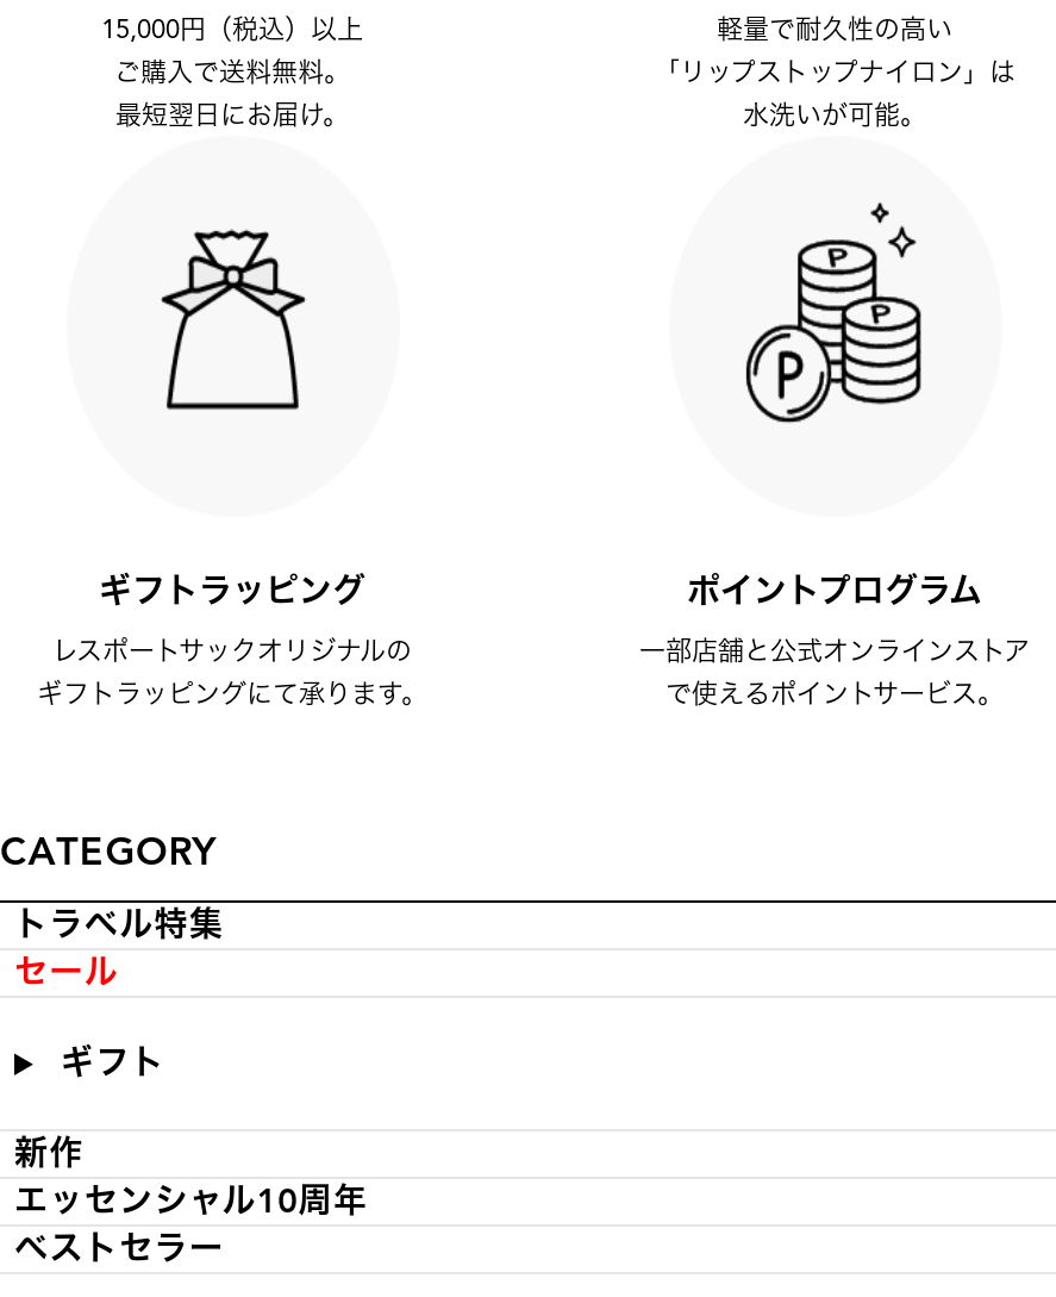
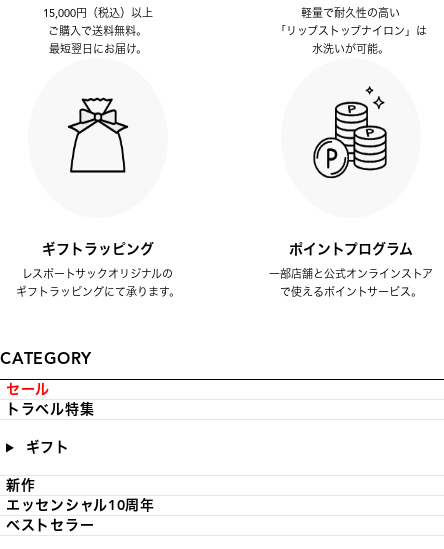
moved [14,906,224,947] -> [6,401,94,418]: トラベル特集
moved [14,954,119,994] -> [6,381,50,398]: セール

